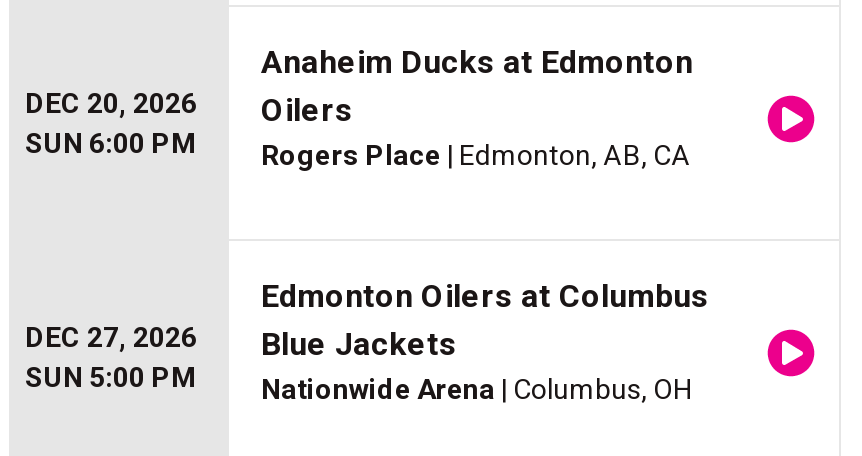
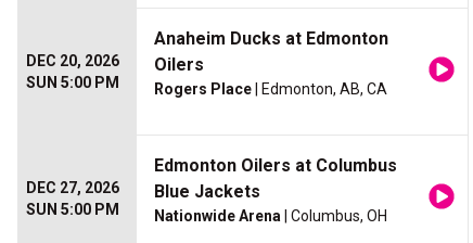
[25,127,197,159] SUN 6:00 PM -> [26,74,119,91] SUN 5:00 PM

